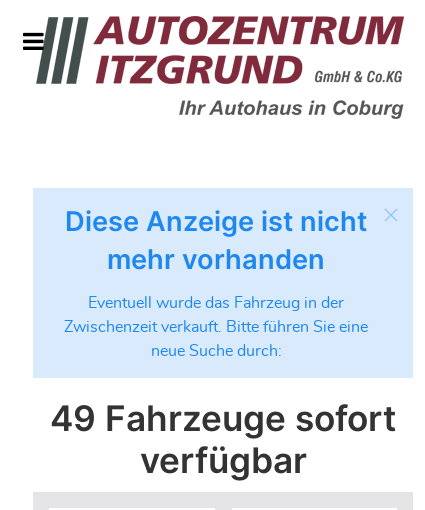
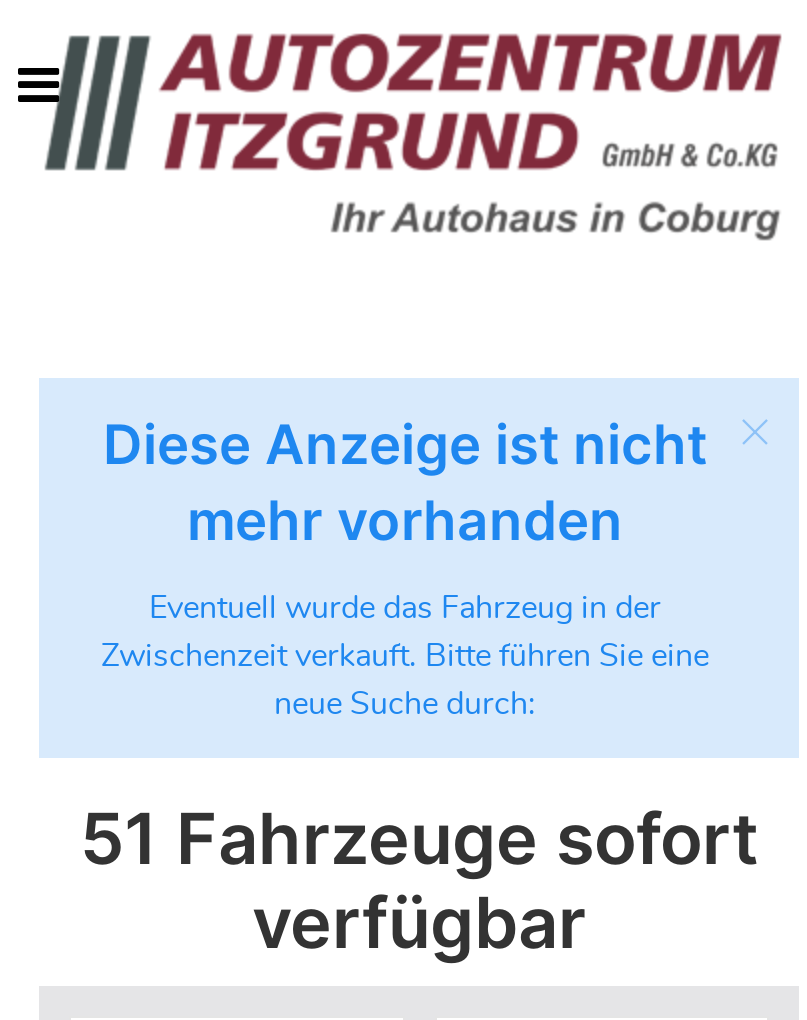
[50,397,396,440] 49 Fahrzeuge sofort -> [80,796,758,882] 51 Fahrzeuge sofort

